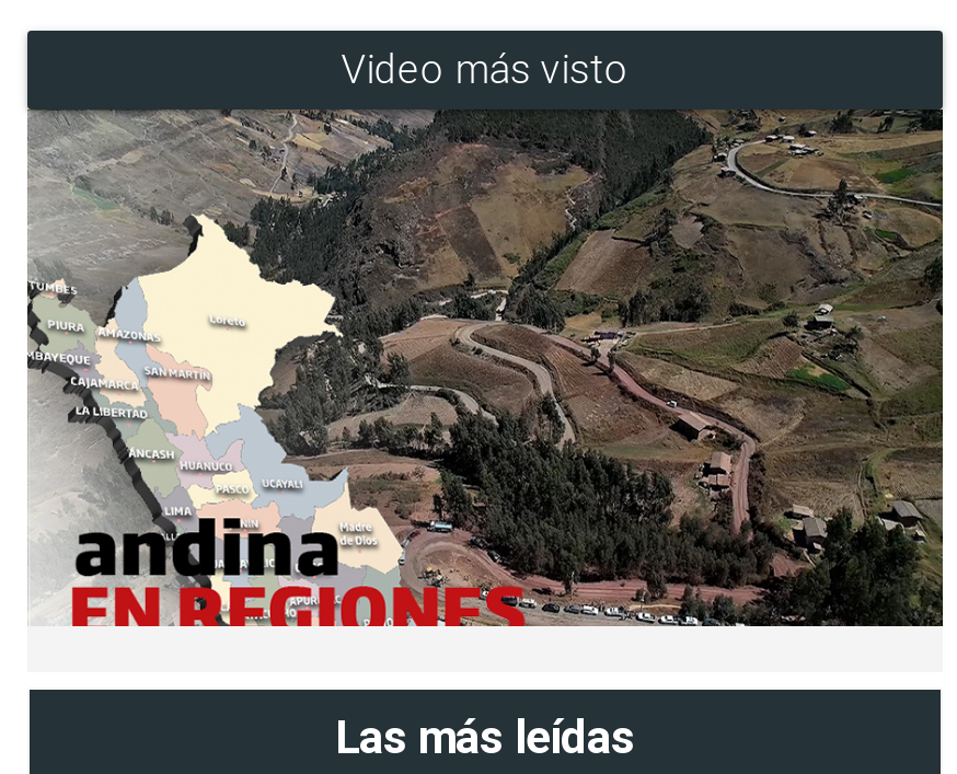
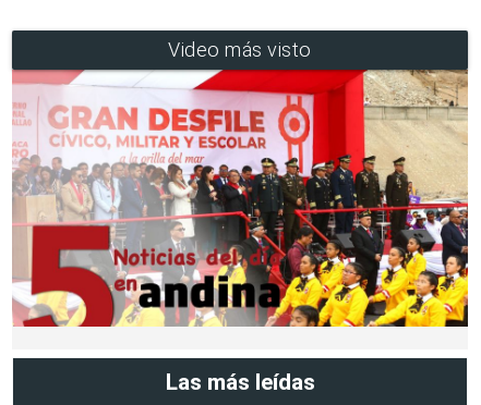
[25,109,945,628] [image] -> [12,69,469,328] [image]

